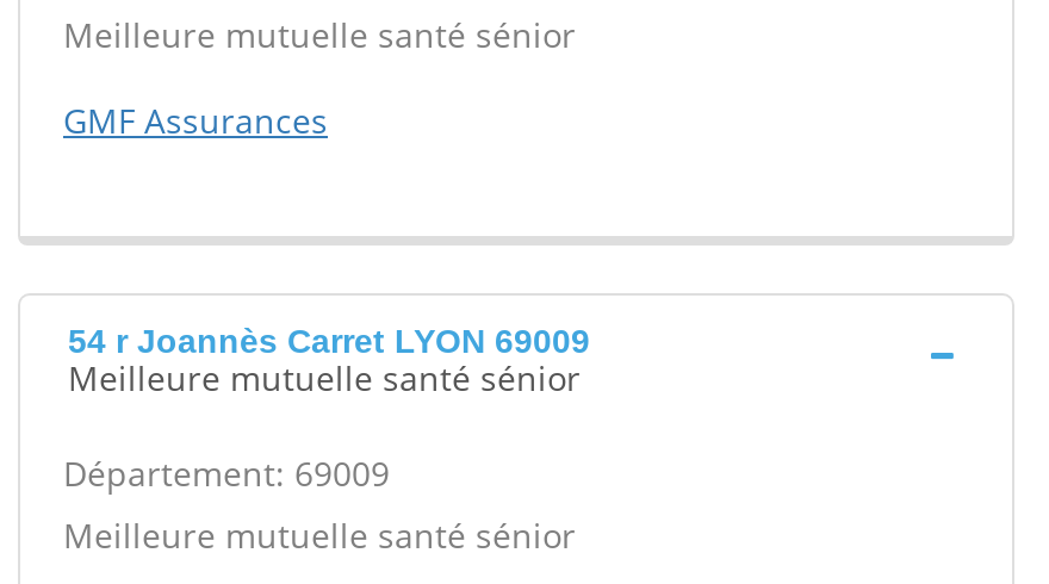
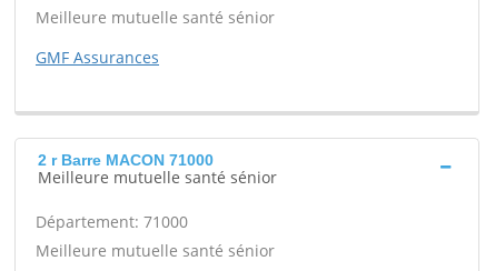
[68,322,590,360] 54 r Joannès Carret LYON 69009 -> [38,151,214,169] 2 r Barre MACON 71000
[63,451,390,496] Département: 69009 -> [36,211,188,232] Département: 71000

